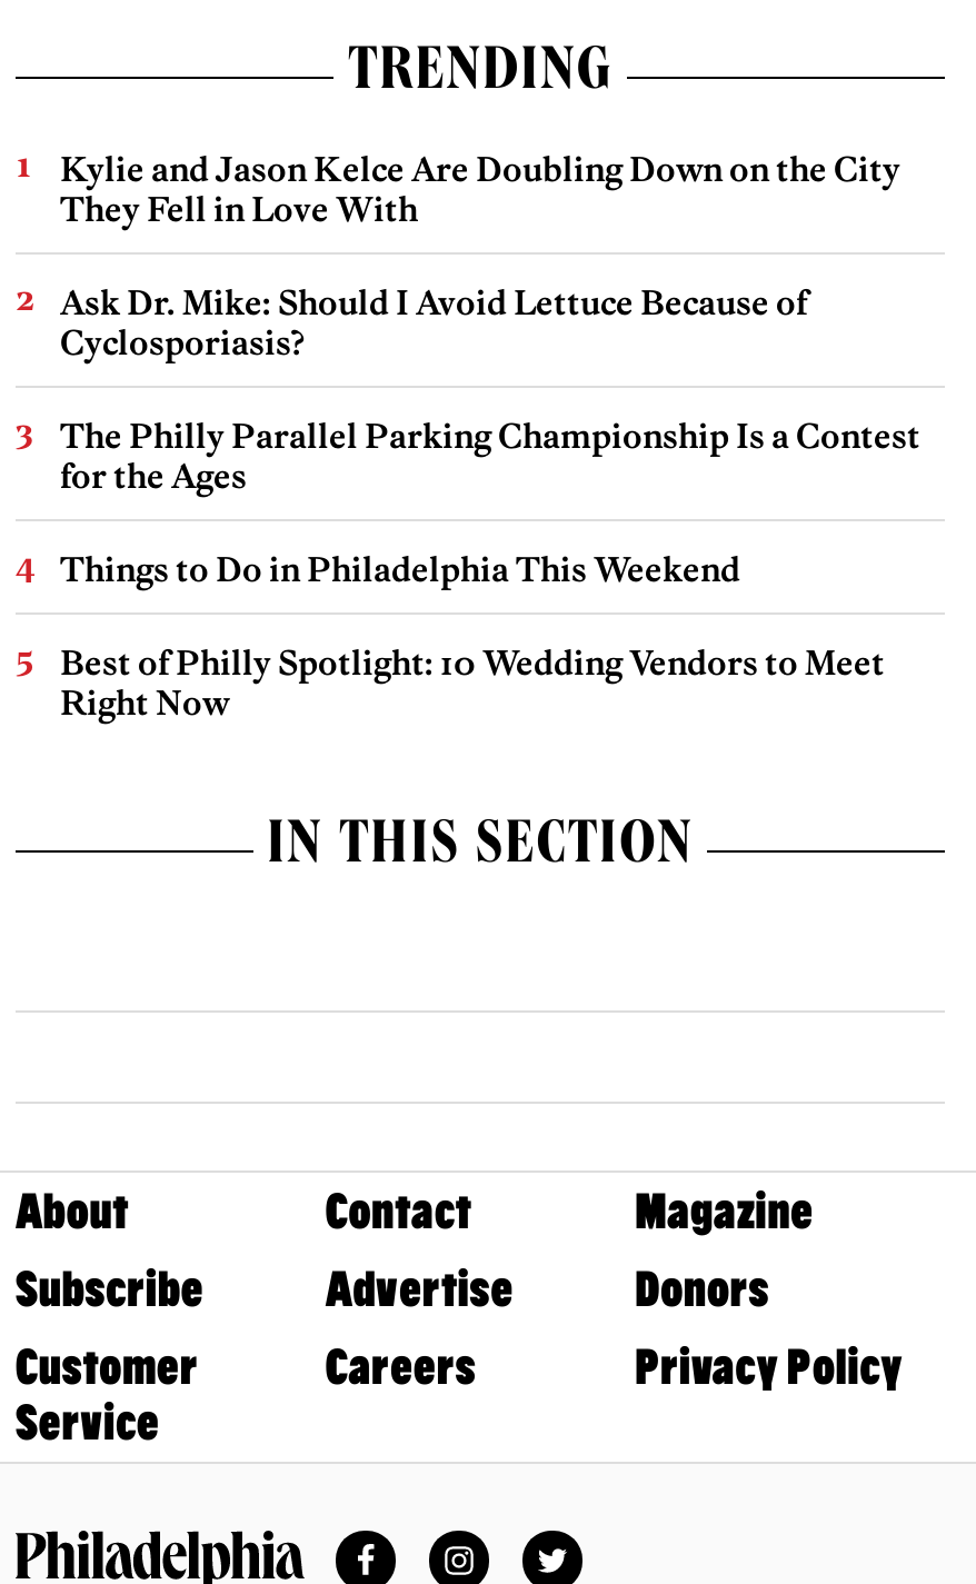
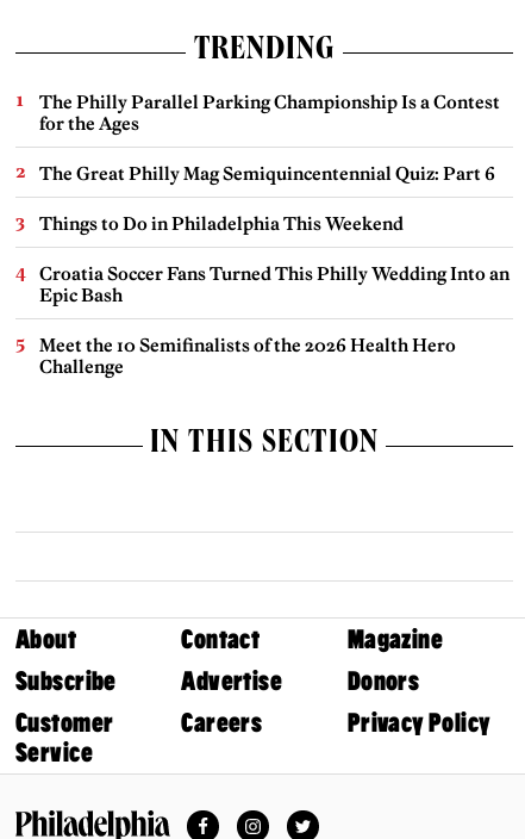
[60,149,900,364] Kylie and Jason Kelce Are Doubling Down on the City | They Fell in Love With | Ask Dr. Mike: Should I Avoid Lettuce Because of | Cyclosporiasis? -> none
moved [60,415,920,498] -> [39,91,500,135]: The Philly Parallel Parking Championship Is a Contest | for the Ages
none -> [39,162,495,185] The Great Philly Mag Semiquincentennial Quiz: Part 6
moved [60,549,740,591] -> [39,212,404,235]: Things to Do in Philadelphia This Weekend
[60,642,885,724] Best of Philly Spotlight: 10 Wedding Vendors to Meet | Right Now -> [39,263,510,378] Croatia Soccer Fans Turned This Philly Wedding Into an | Epic Bash | Meet the 10 Semifinalists of the 2026 Health Hero | Challenge

